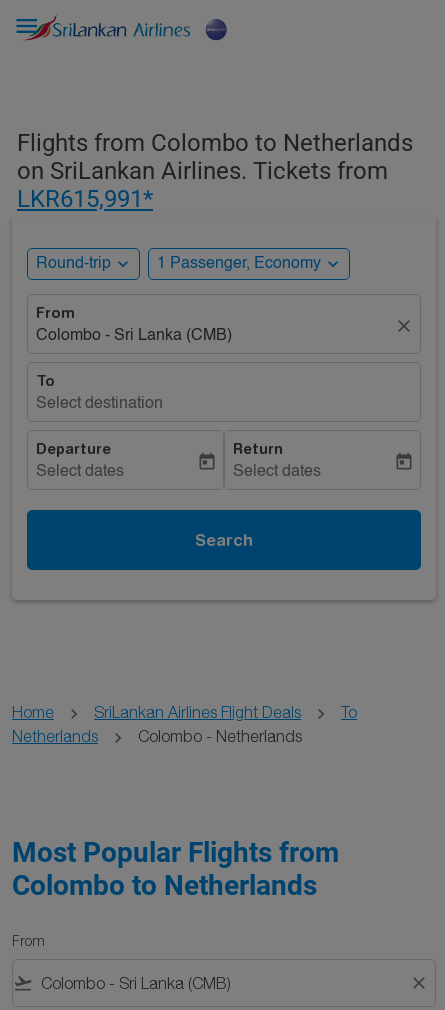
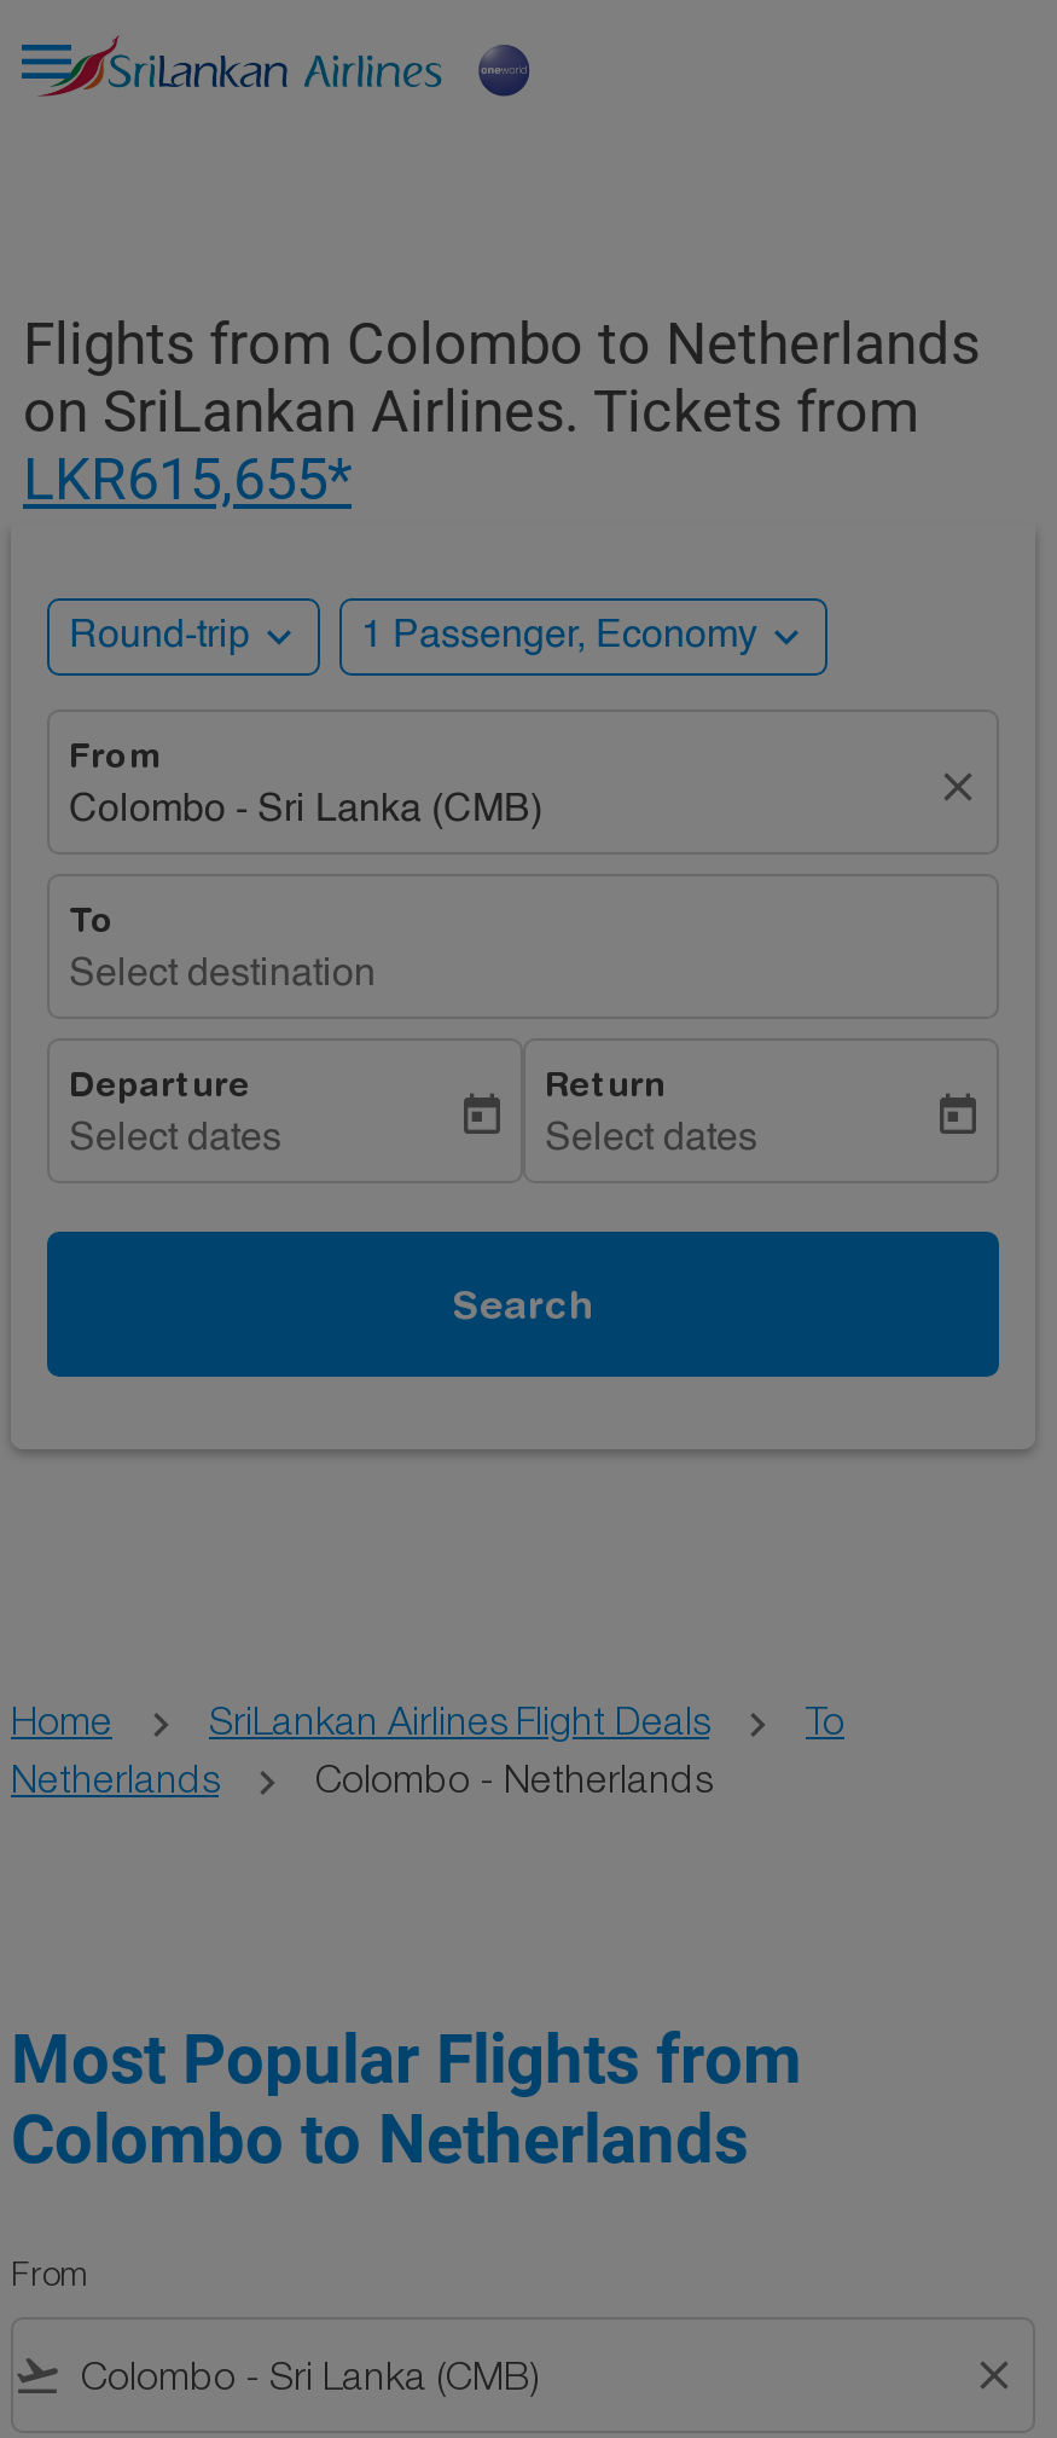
[17,185,153,213] LKR615,991* -> [23,446,352,514] LKR615,655*

